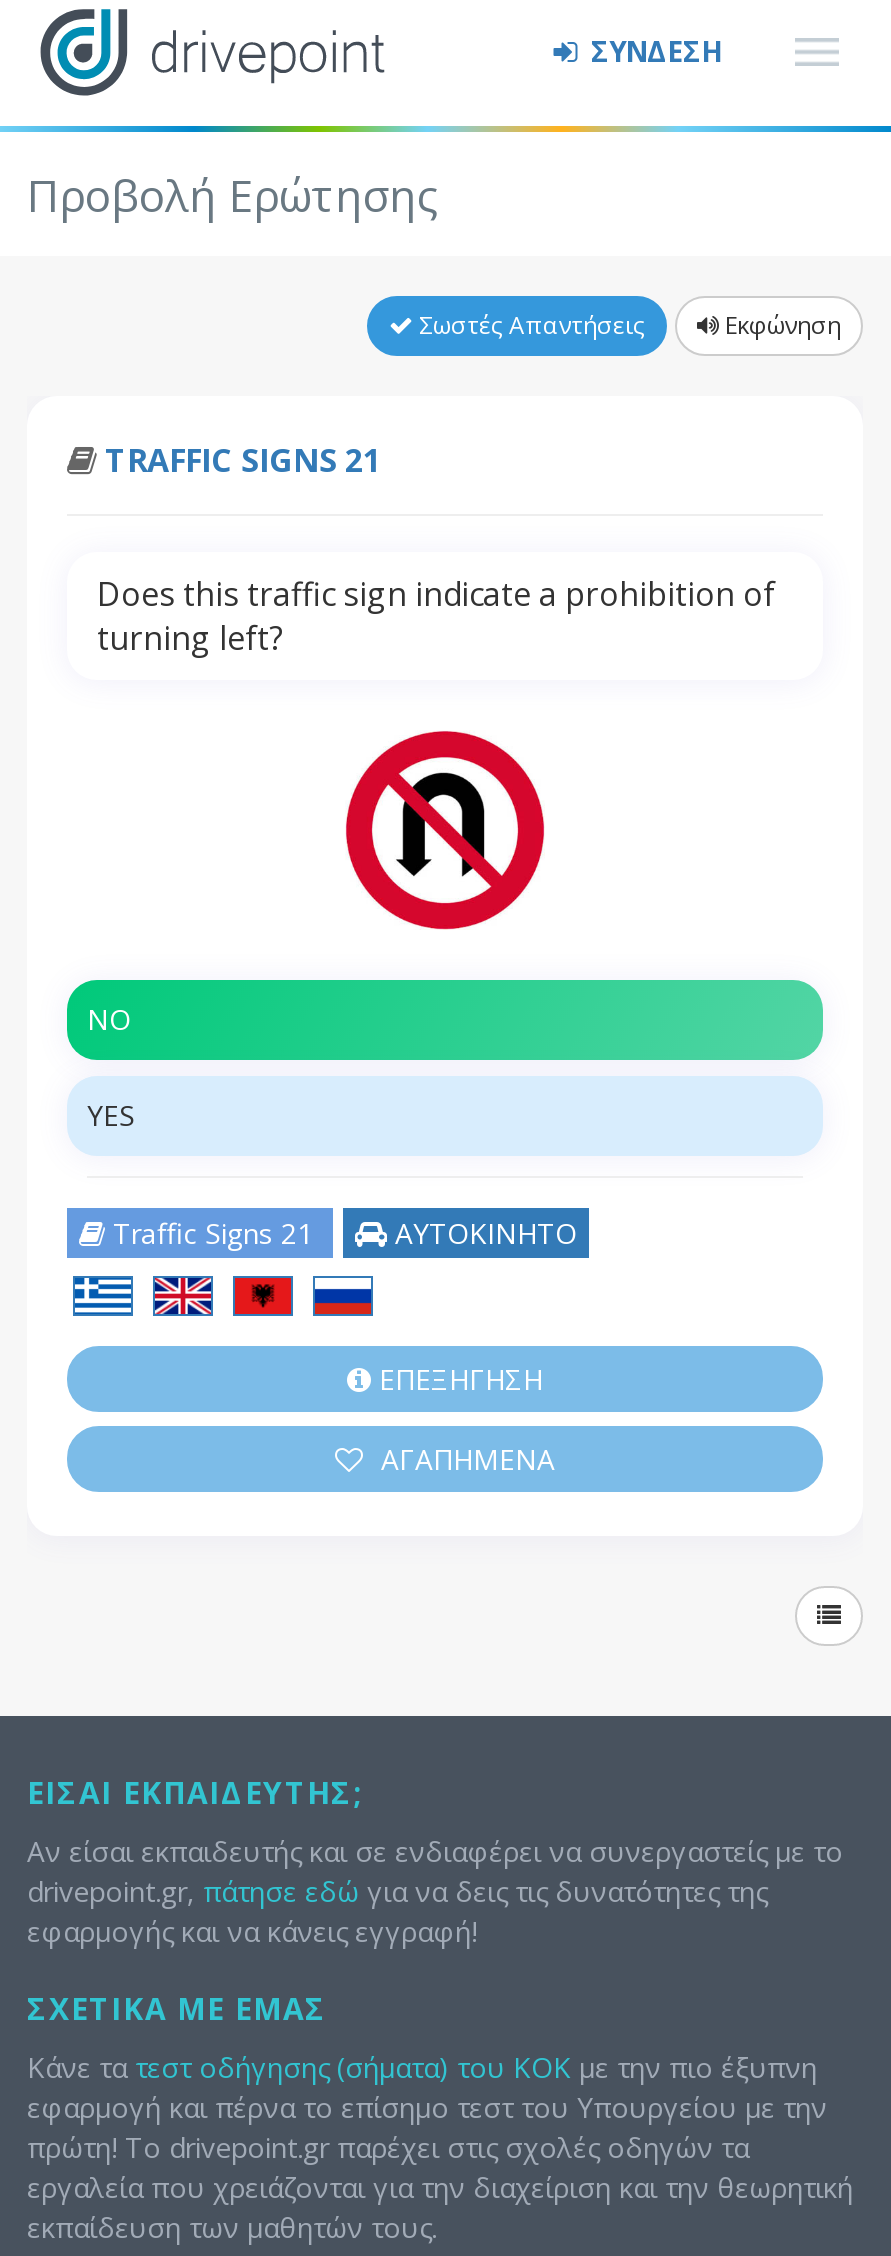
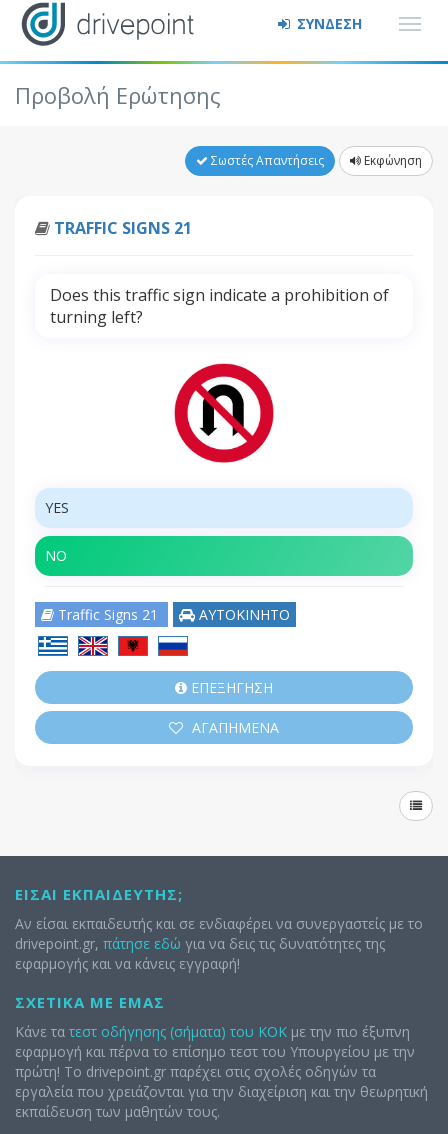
moved [87,1000,131,1038] -> [45,546,67,565]: NO
moved [87,1096,135,1134] -> [45,498,69,517]: YES

